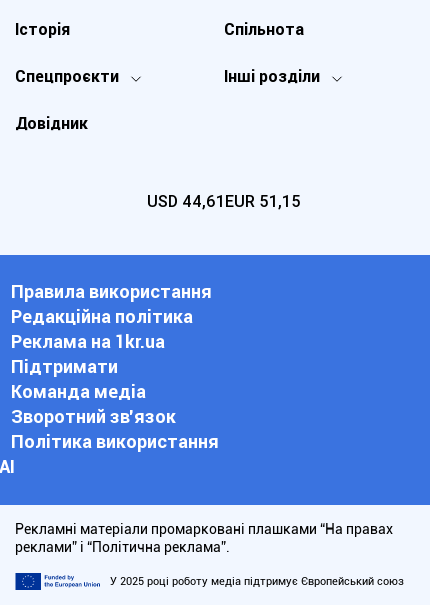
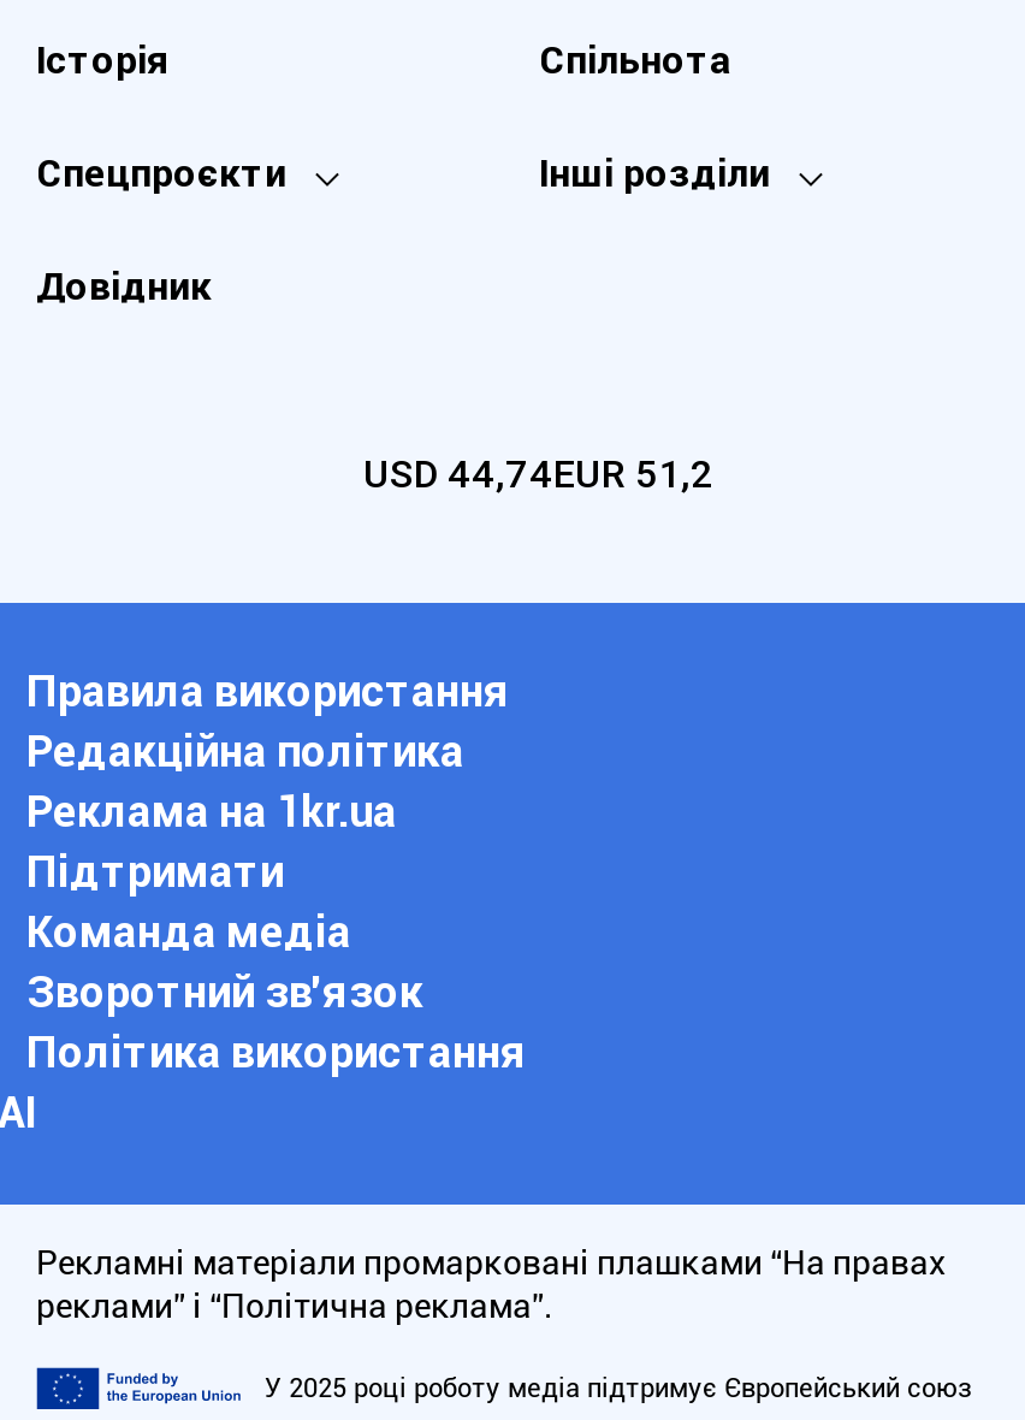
[147,192,301,211] USD 44,61EUR 51,15 -> [363,451,715,497] USD 44,74EUR 51,2

